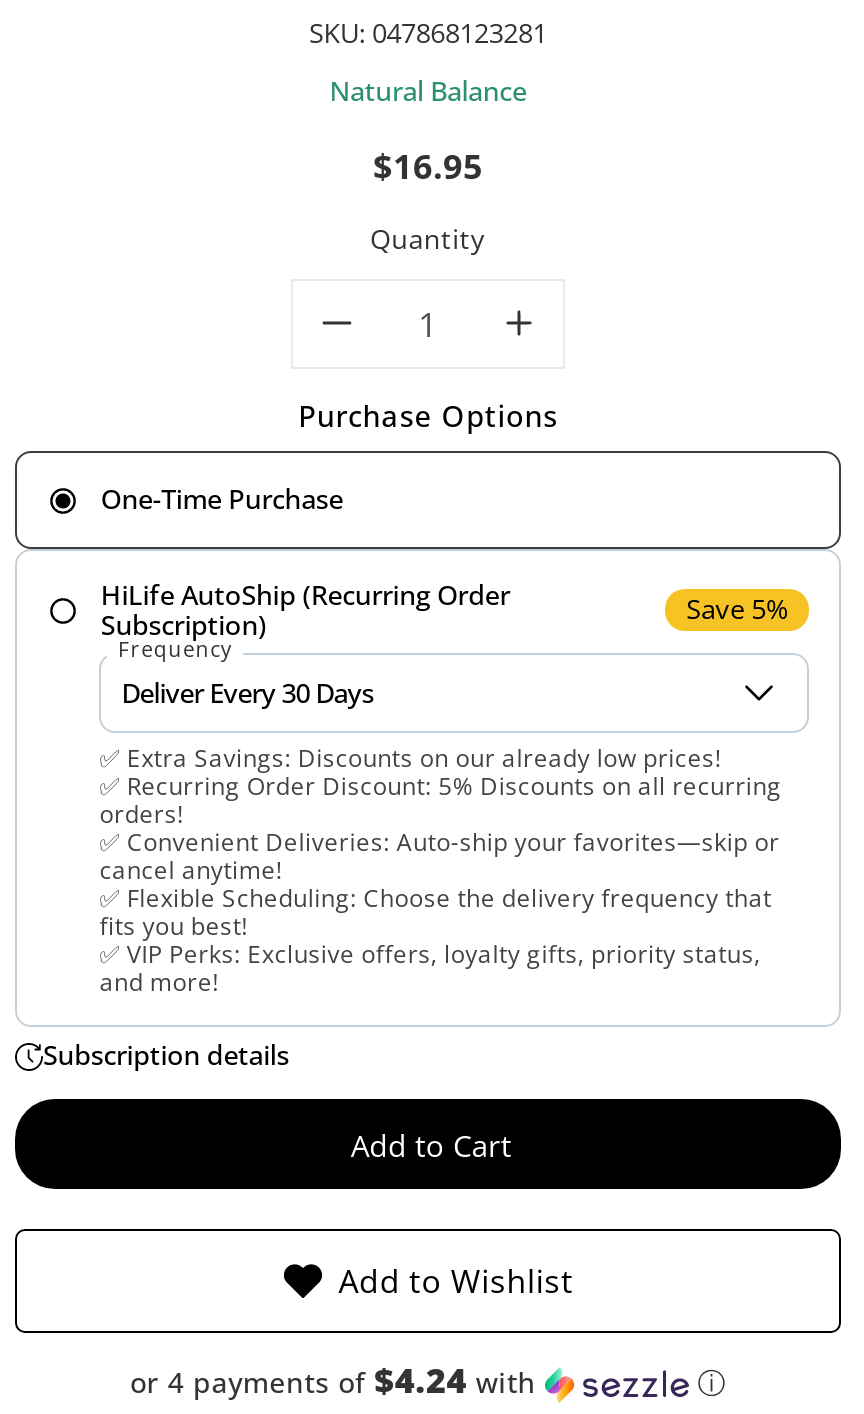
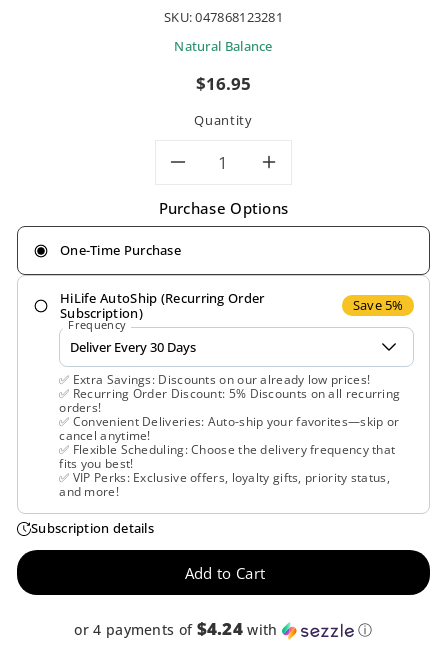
[339,1260,573,1304] Add to Wishlist -> none

